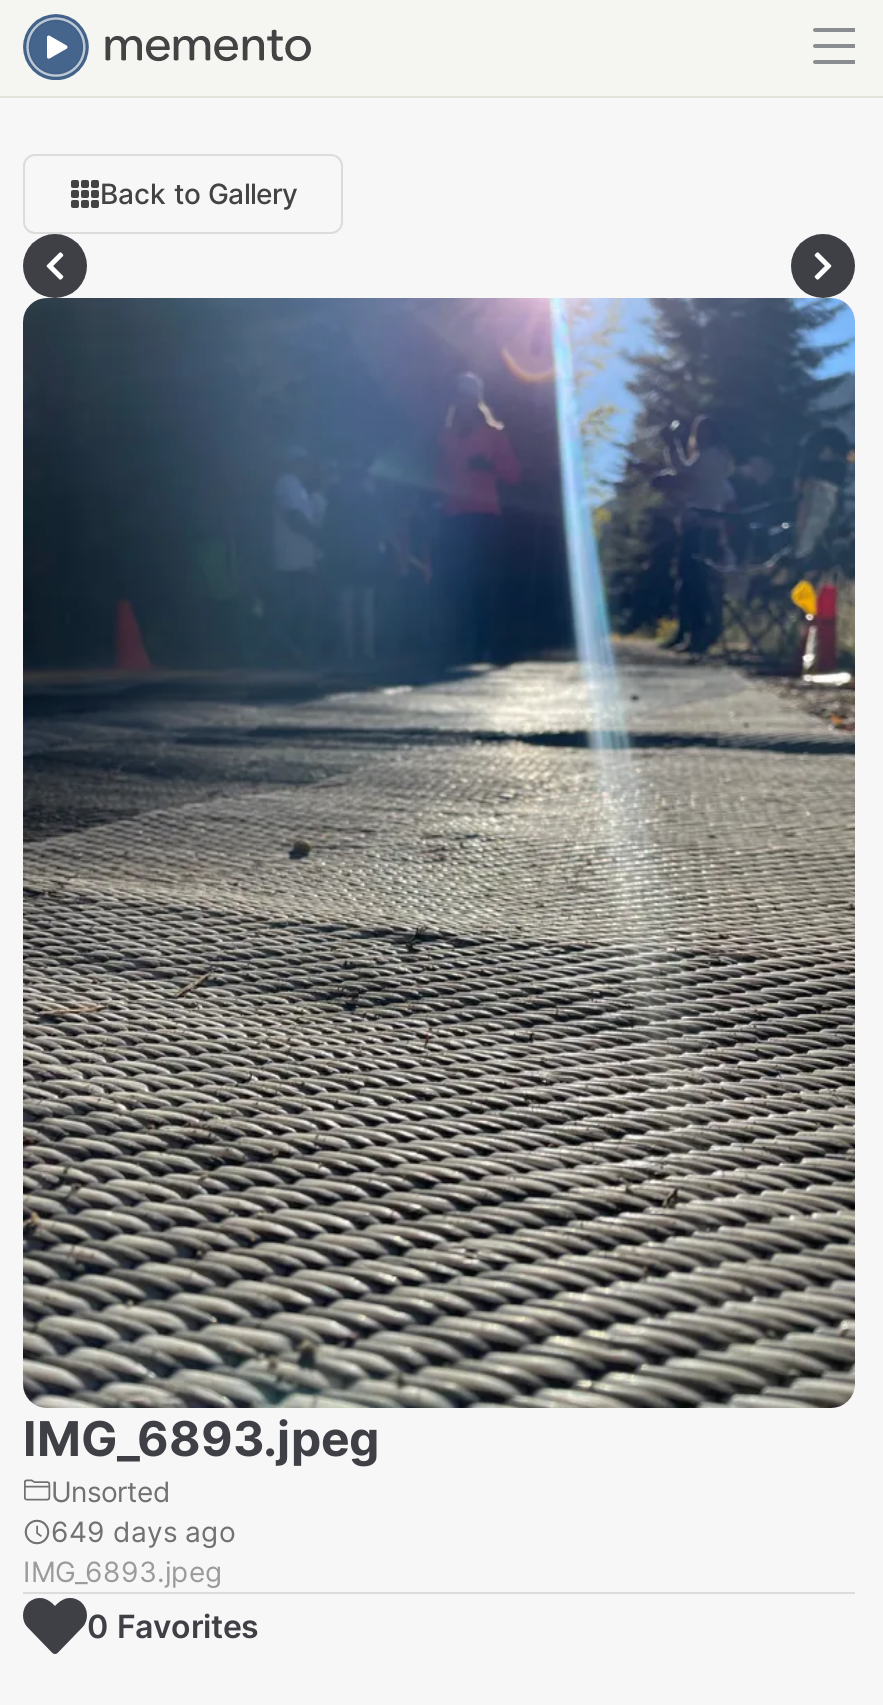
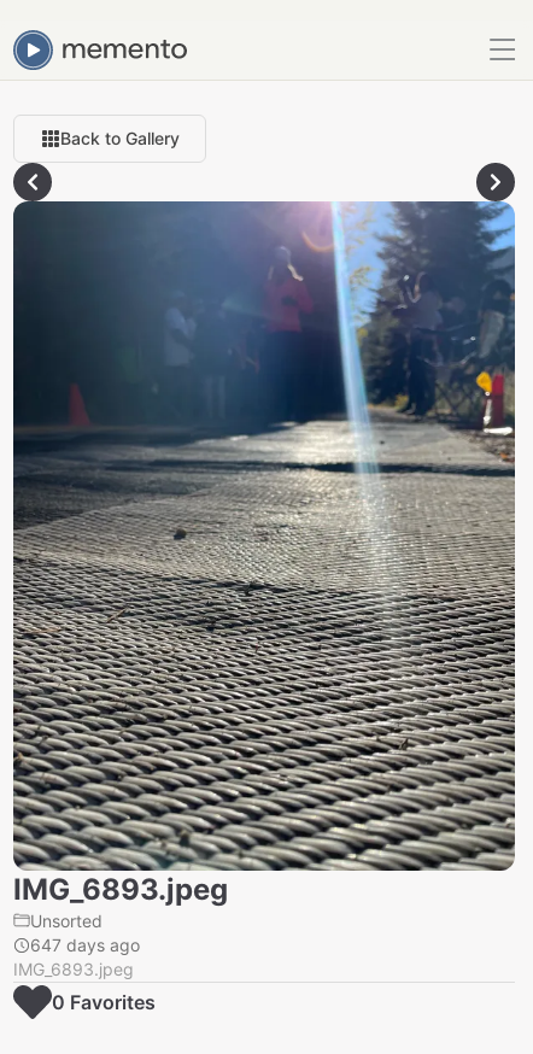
[51,1513,235,1547] 649 days ago -> [30,934,140,955] 647 days ago

